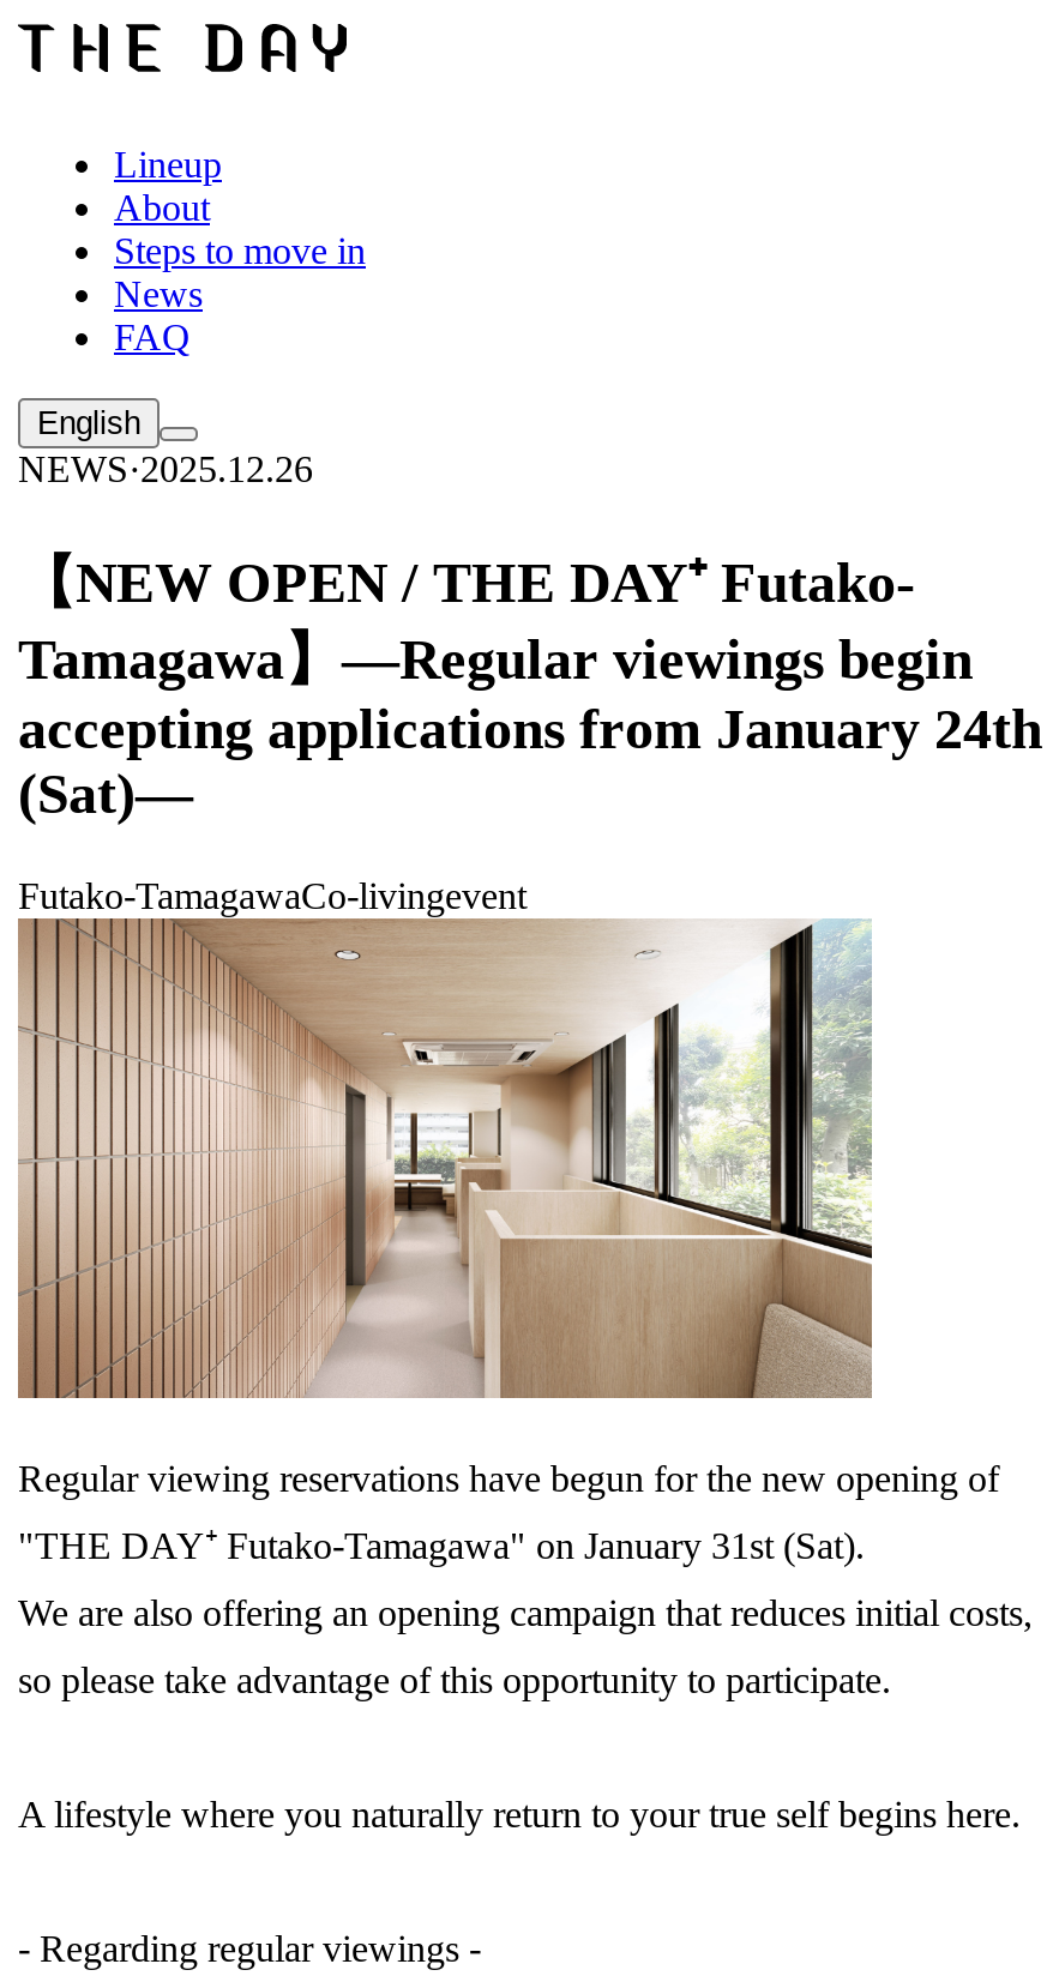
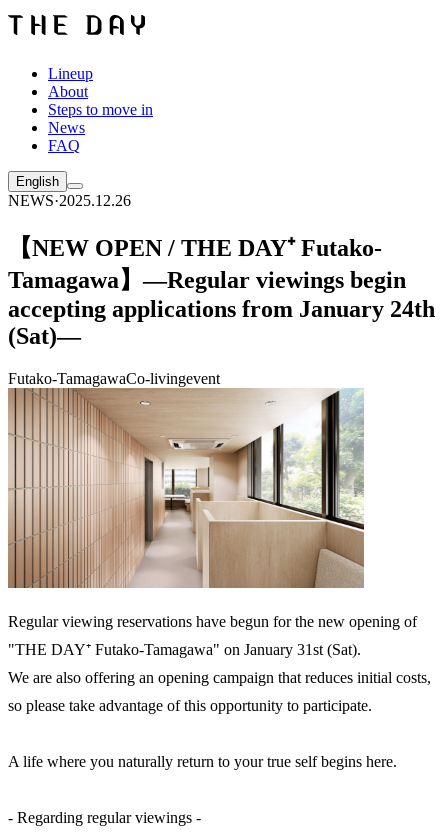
[18,1793,1021,1834] A lifestyle where you naturally return to your true self begins here. -> [8,753,397,770] A life where you naturally return to your true self begins here.

